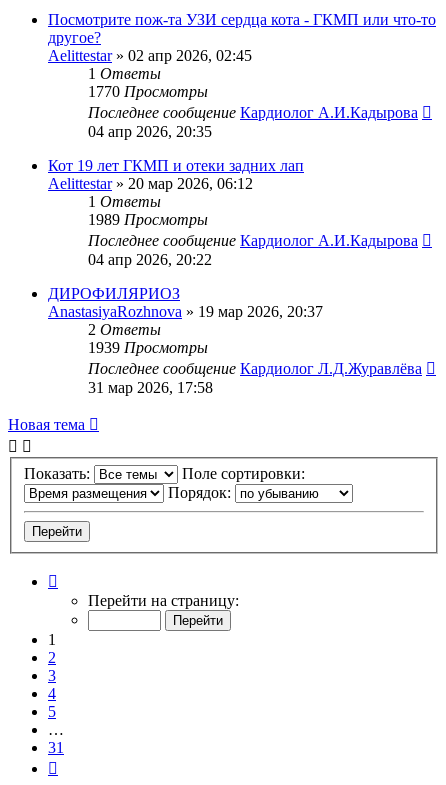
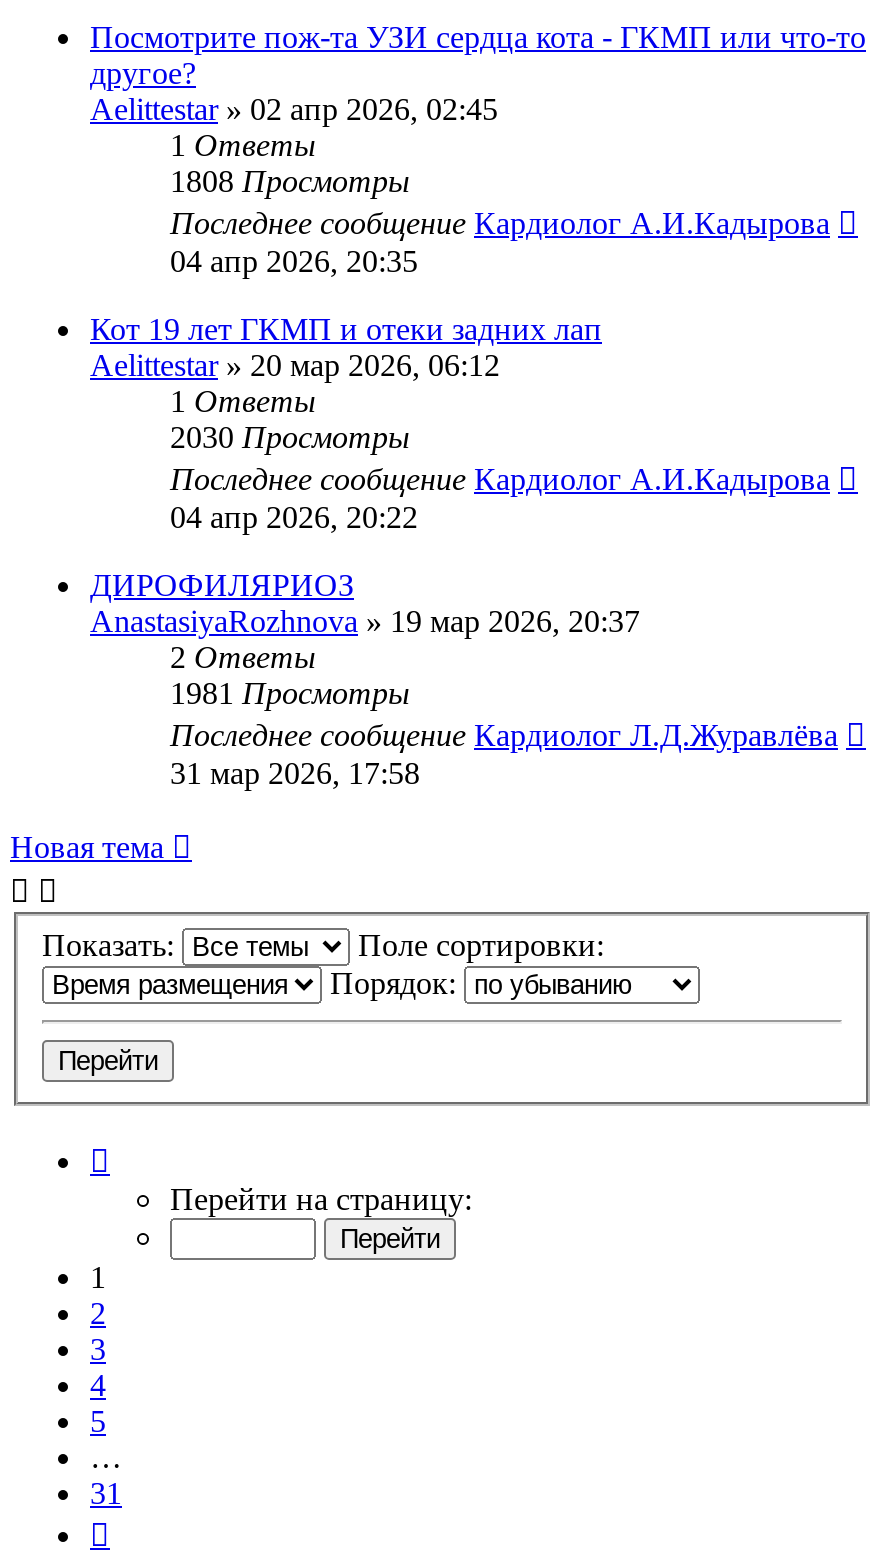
[88,83,208,100] 1770 Просмотры -> [170,164,410,198] 1808 Просмотры
[88,211,208,228] 1989 Просмотры -> [170,420,410,454] 2030 Просмотры
[88,339,208,356] 1939 Просмотры -> [170,676,410,710] 1981 Просмотры

